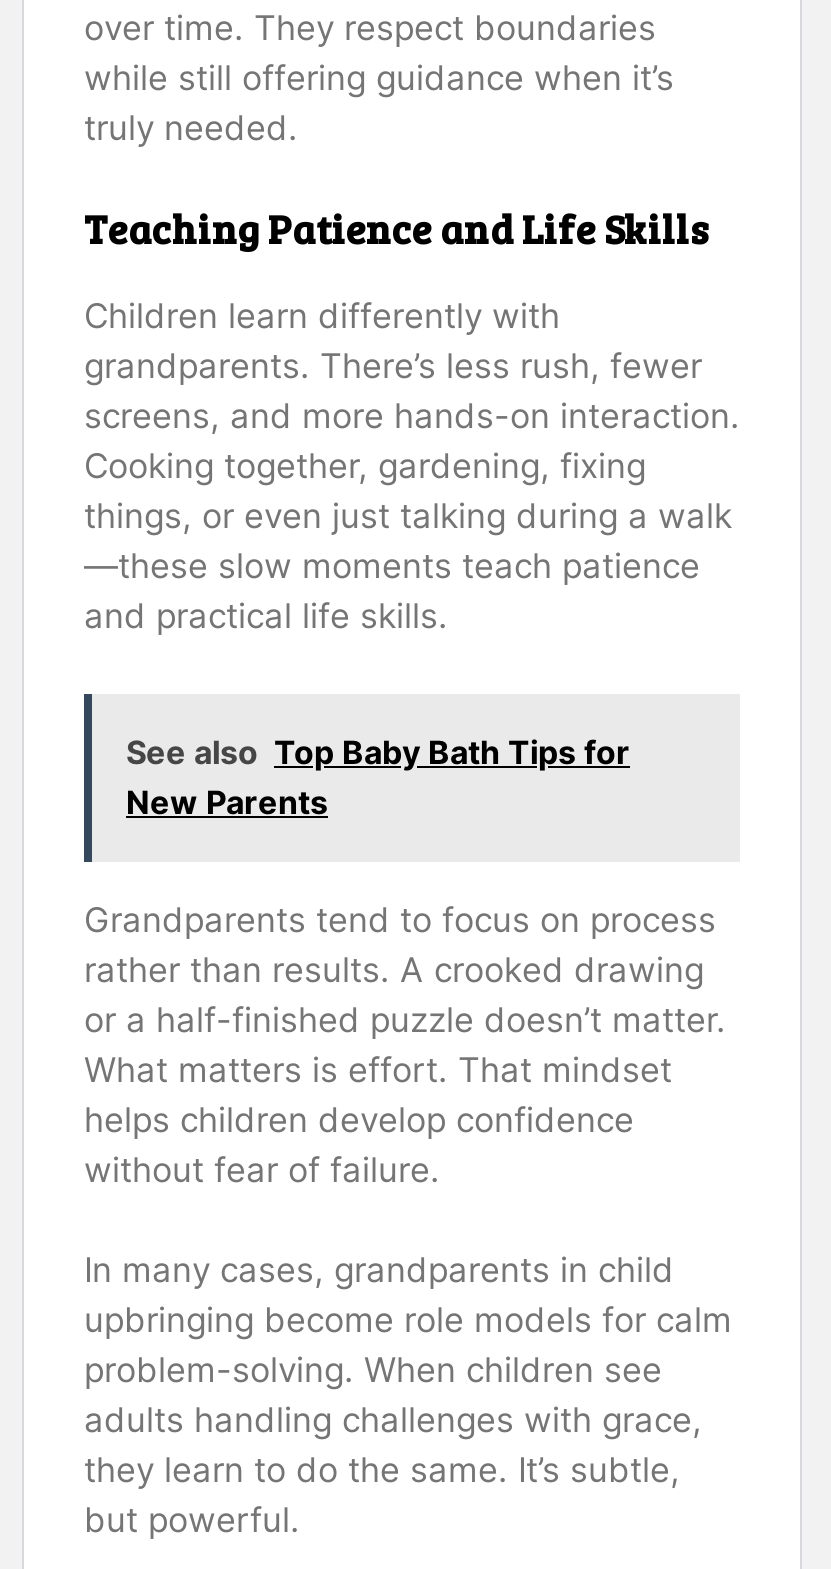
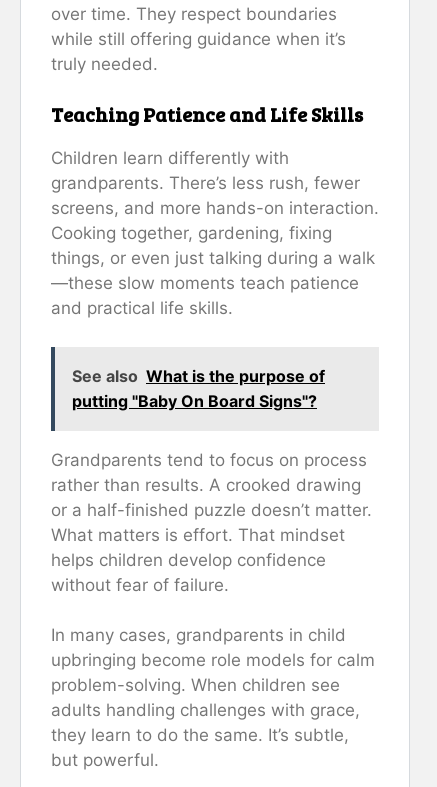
[126,731,630,821] See also Top Baby Bath Tips for | New Parents -> [72,366,325,411] See also What is the purpose of | putting "Baby On Board Signs"?

